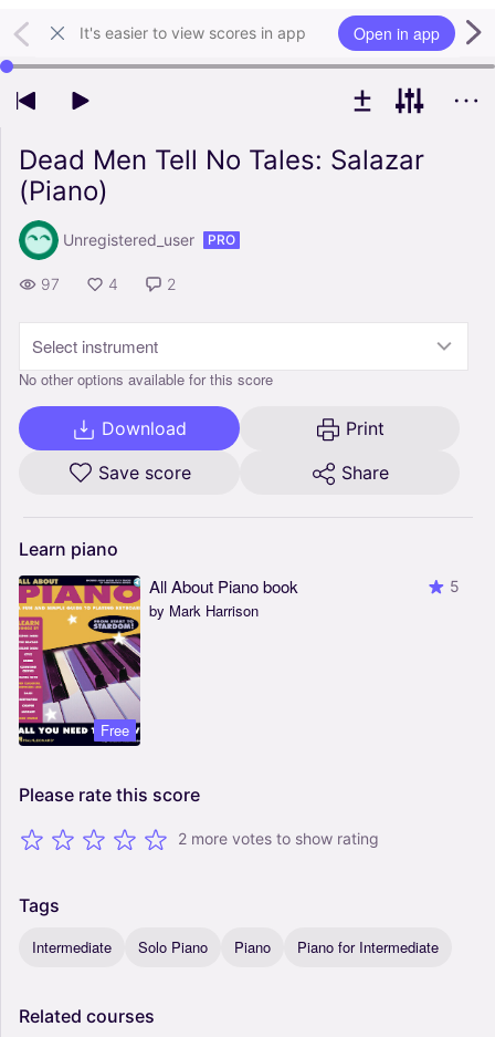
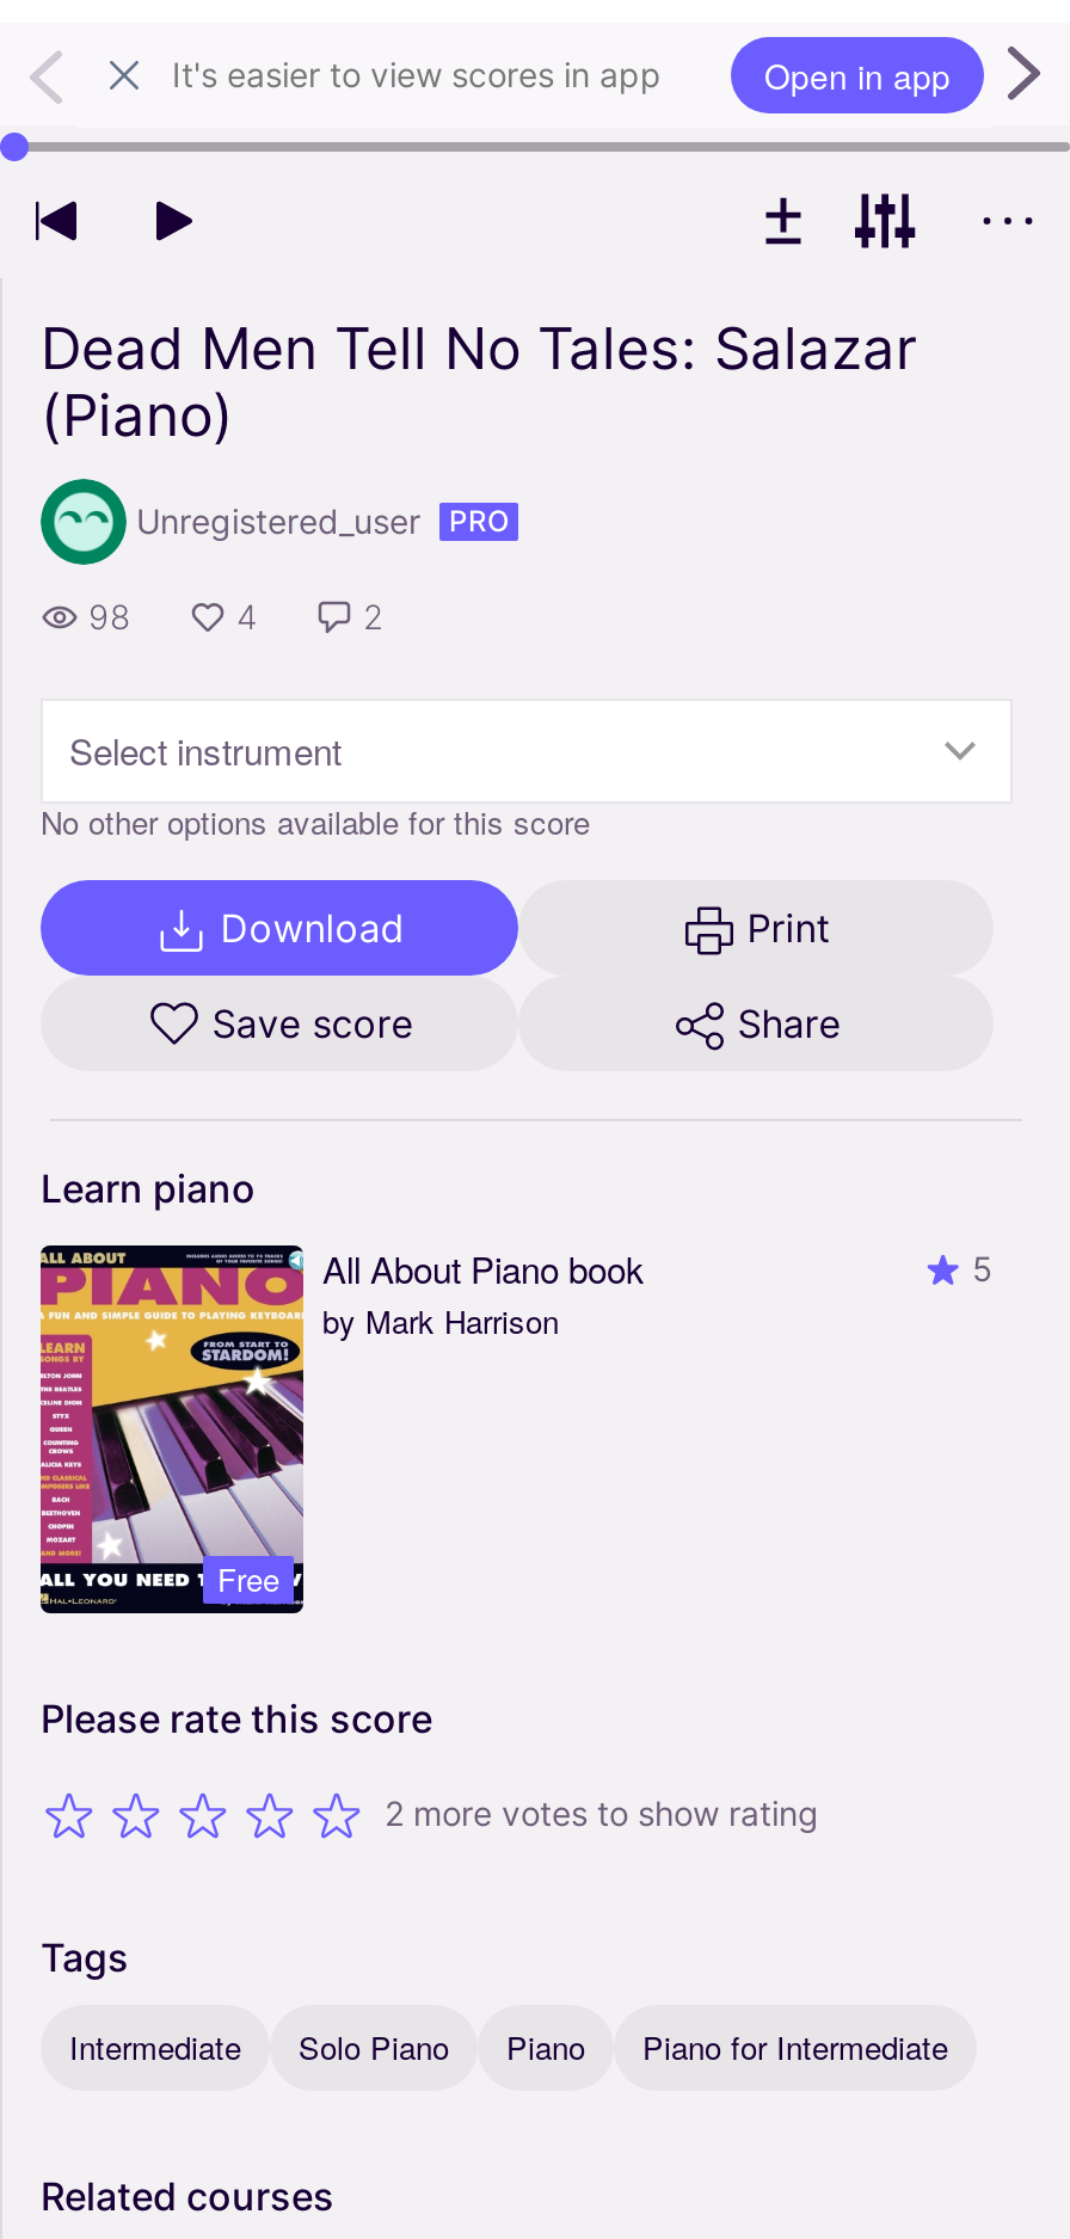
[41,274,60,293] 97 -> [88,595,131,635] 98

